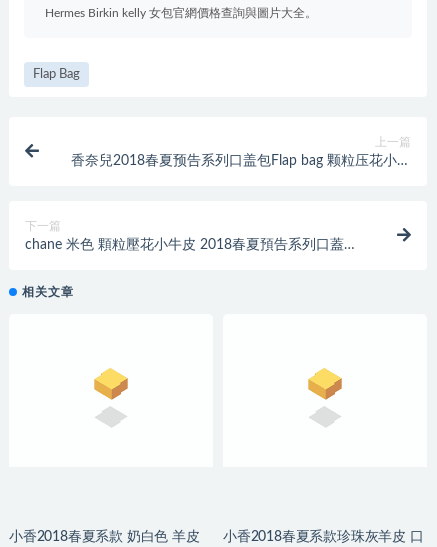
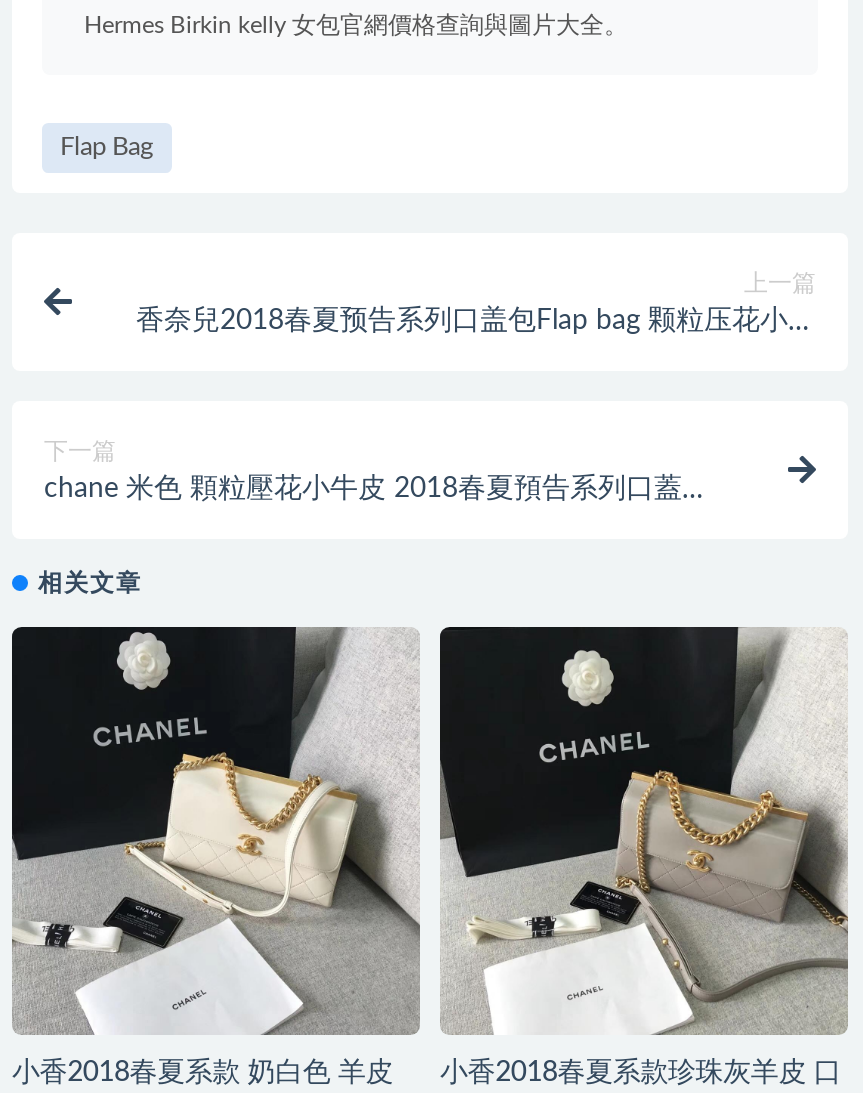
none -> [10,625,422,1037] [image]
none -> [438,625,850,1037] [image]

